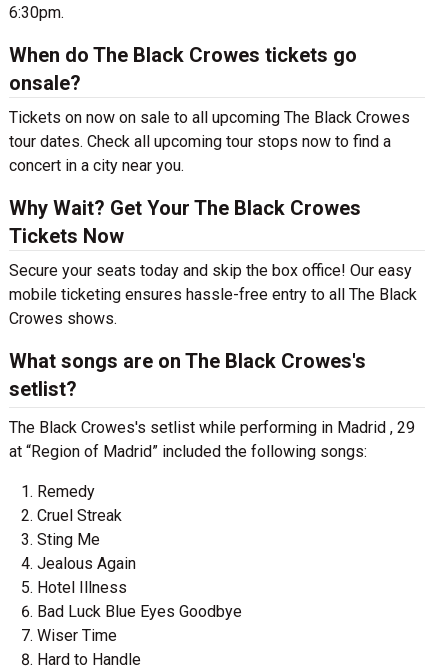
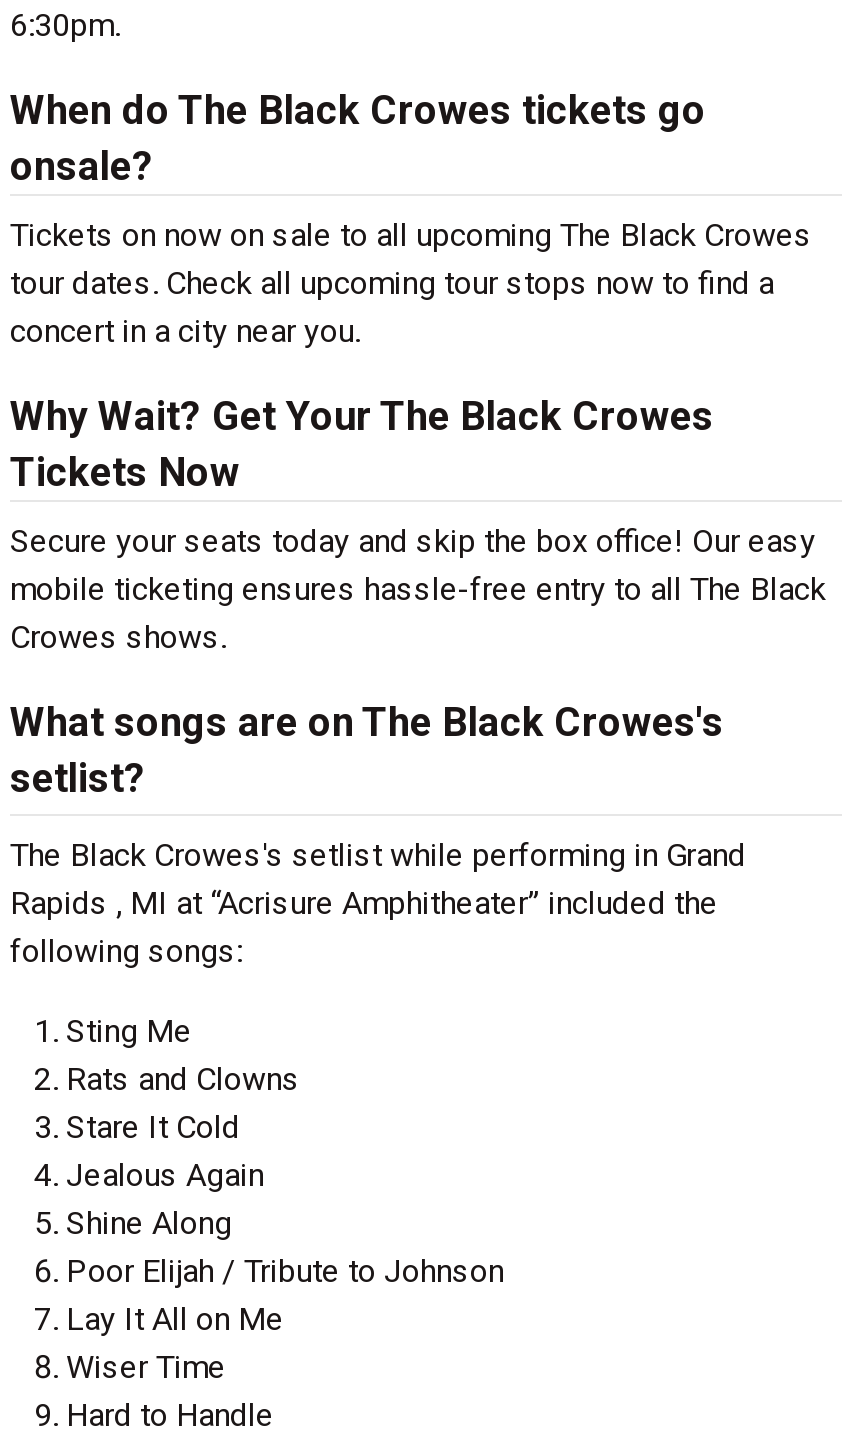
[9,418,415,525] The Black Crowes's setlist while performing in Madrid , 29 | at “Region of Madrid” included the following songs: | Remedy | Cruel Streak -> [10,836,746,970] The Black Crowes's setlist while performing in Grand | Rapids , MI at “Acrisure Amphitheater” included the | following songs:
moved [37,530,100,549] -> [66,1012,192,1050]: Sting Me
none -> [66,1060,300,1146] Rats and Clowns | Stare It Cold
[37,578,242,621] Hotel Illness | Bad Luck Blue Eyes Goodbye -> [66,1204,504,1338] Shine Along | Poor Elijah / Tribute to Johnson | Lay It All on Me

